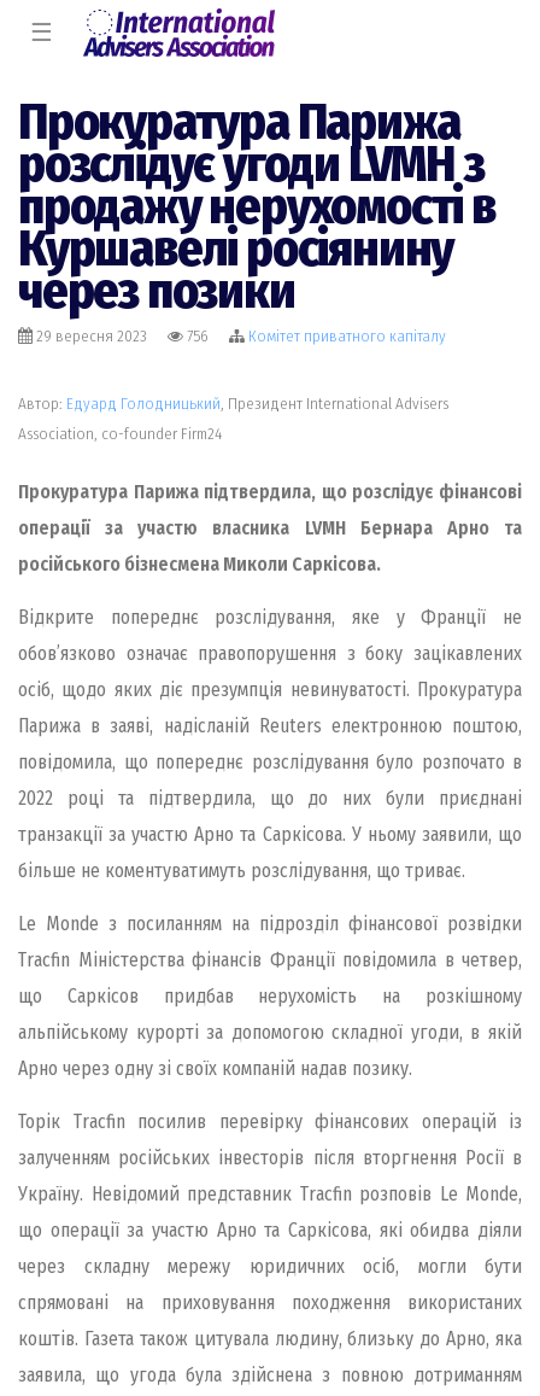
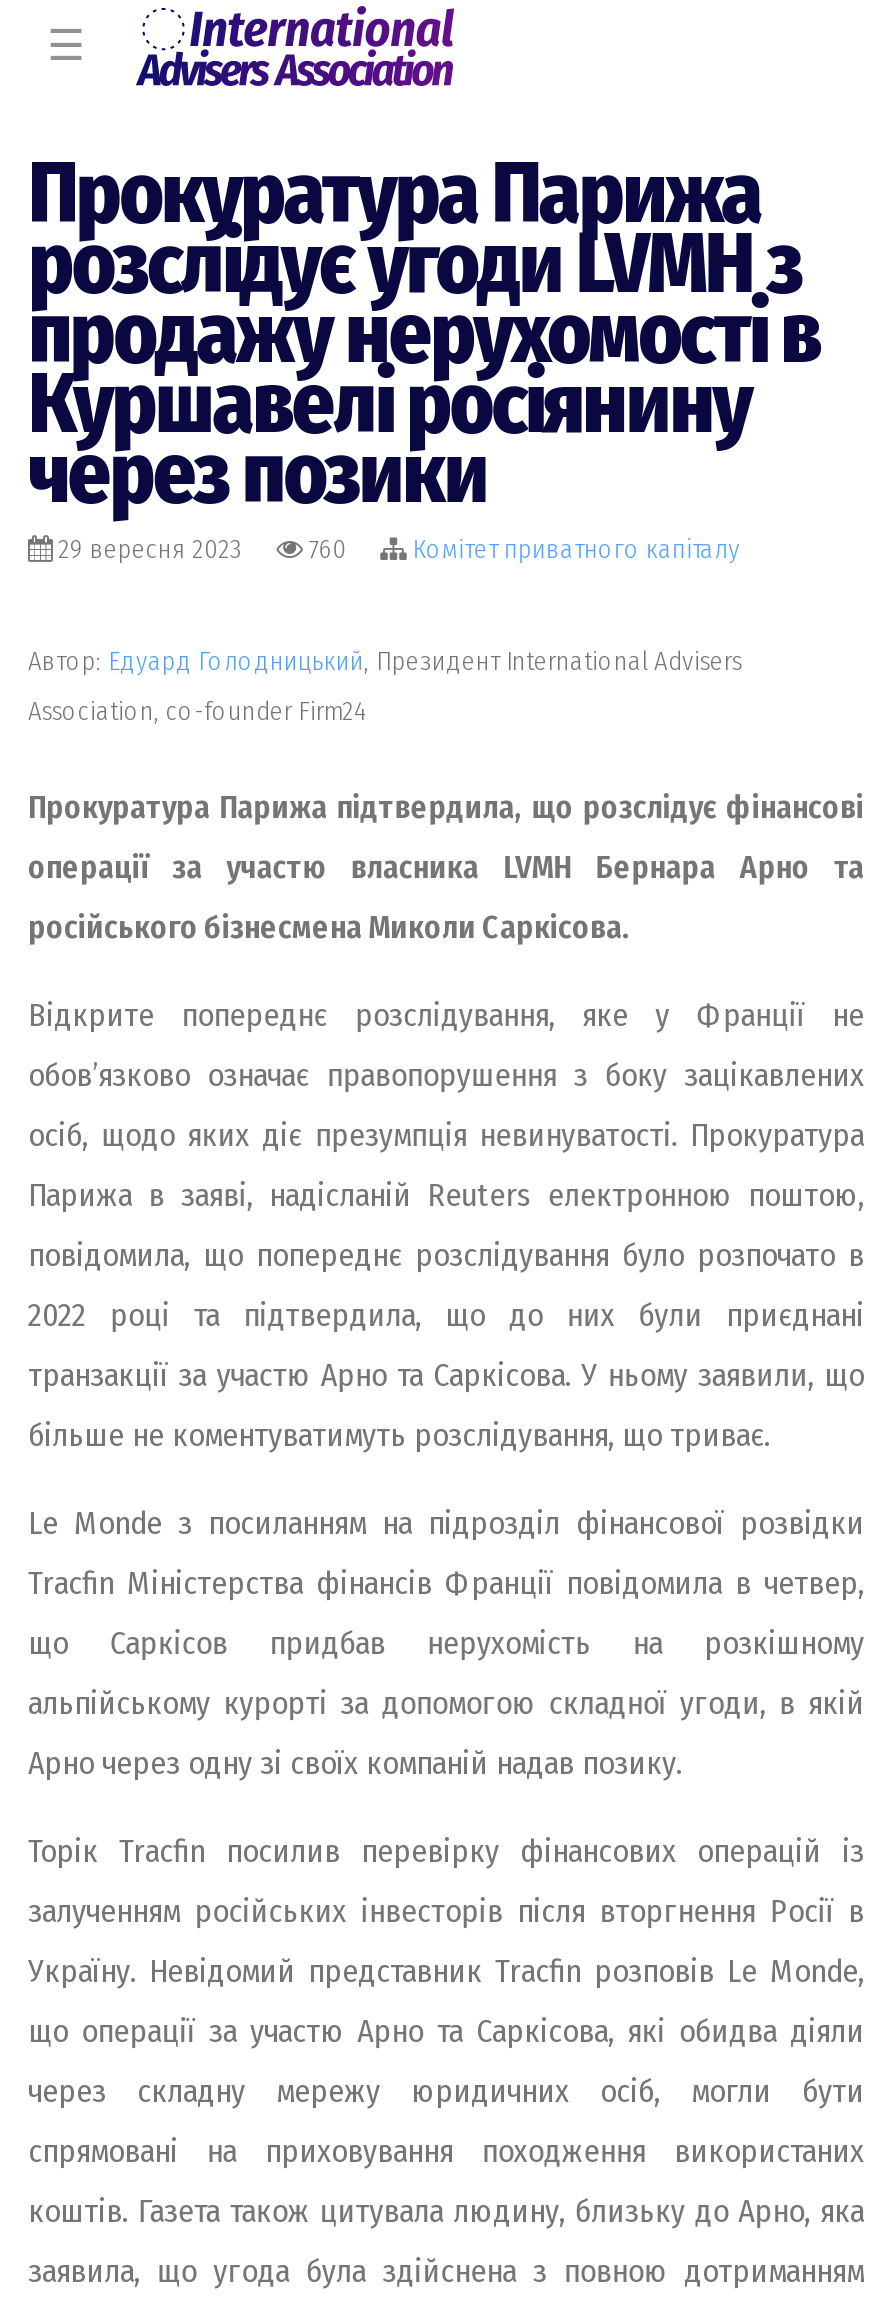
[183,327,212,345] 756 -> [302,534,352,564] 760

